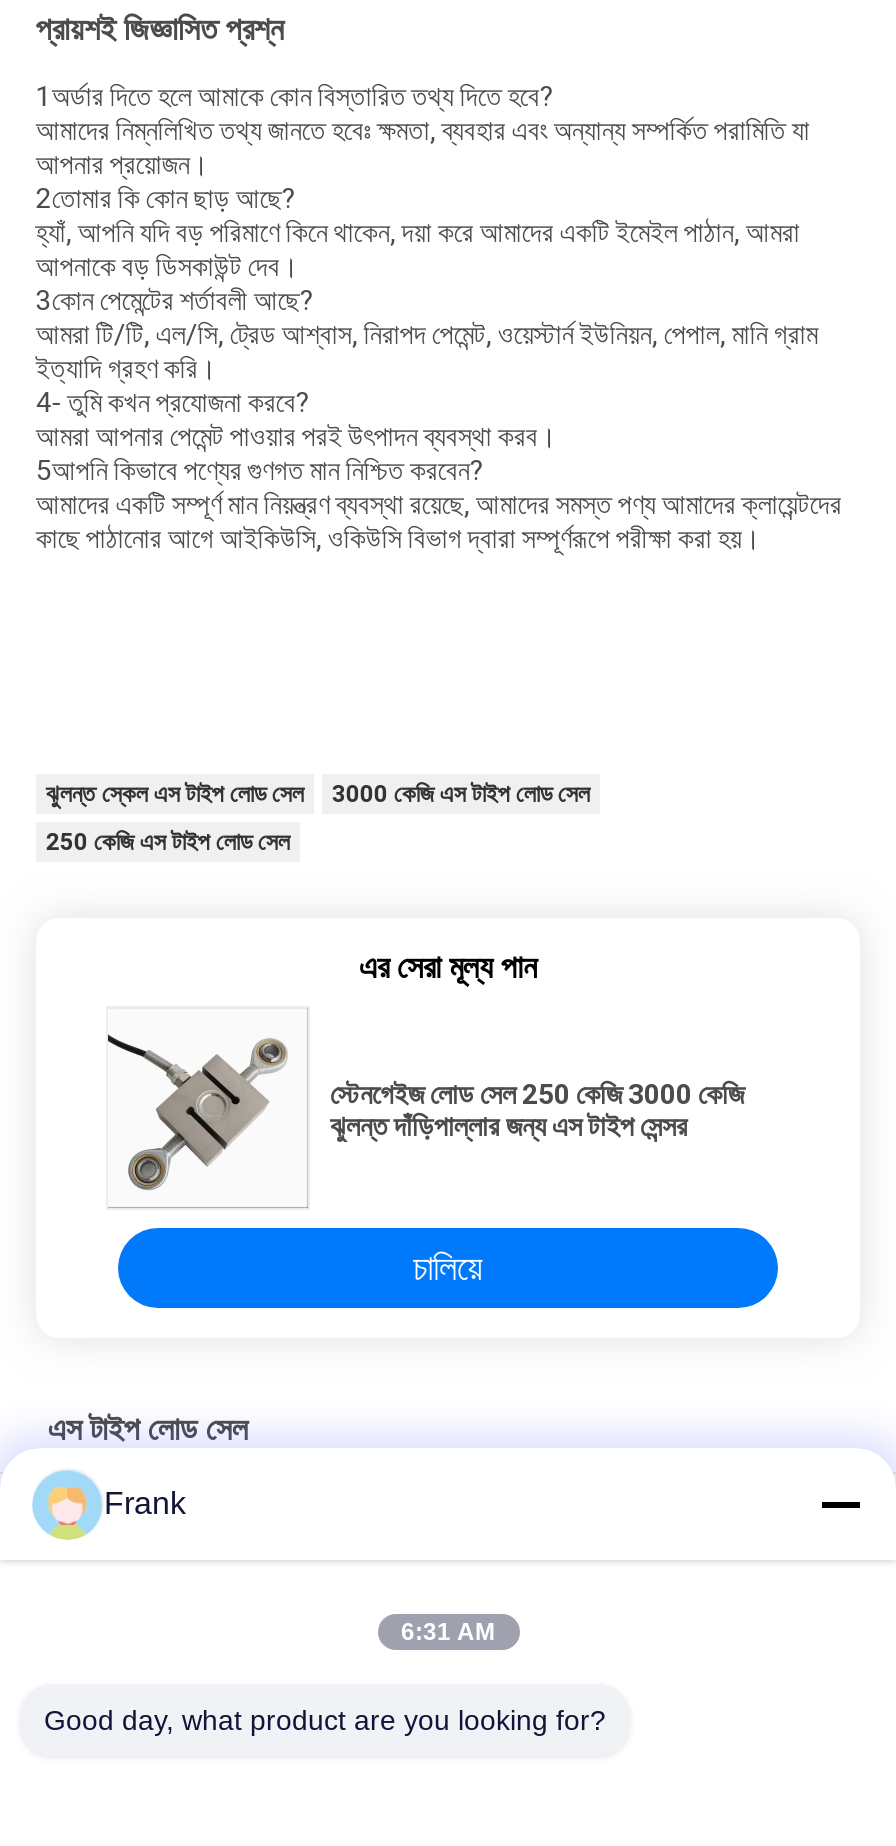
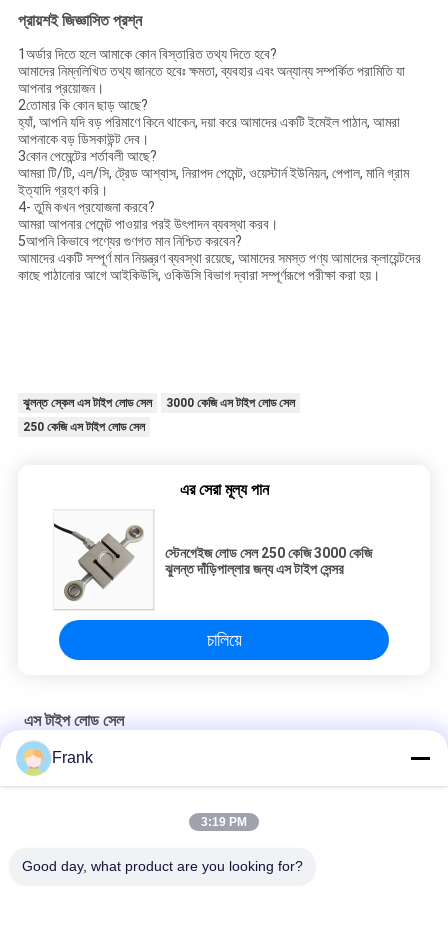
[401,1618,495,1646] 6:31 AM -> [201,815,247,829] 3:19 PM

